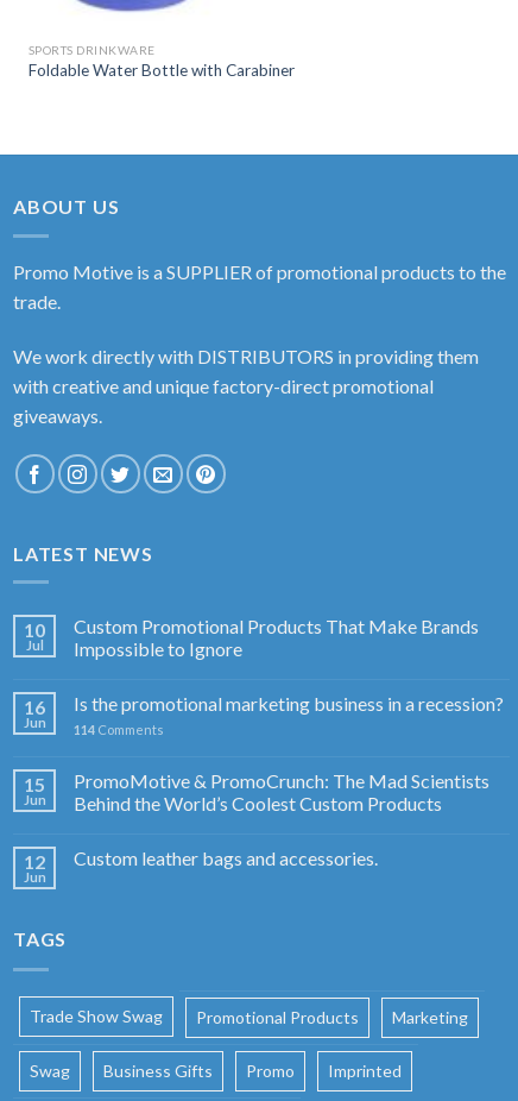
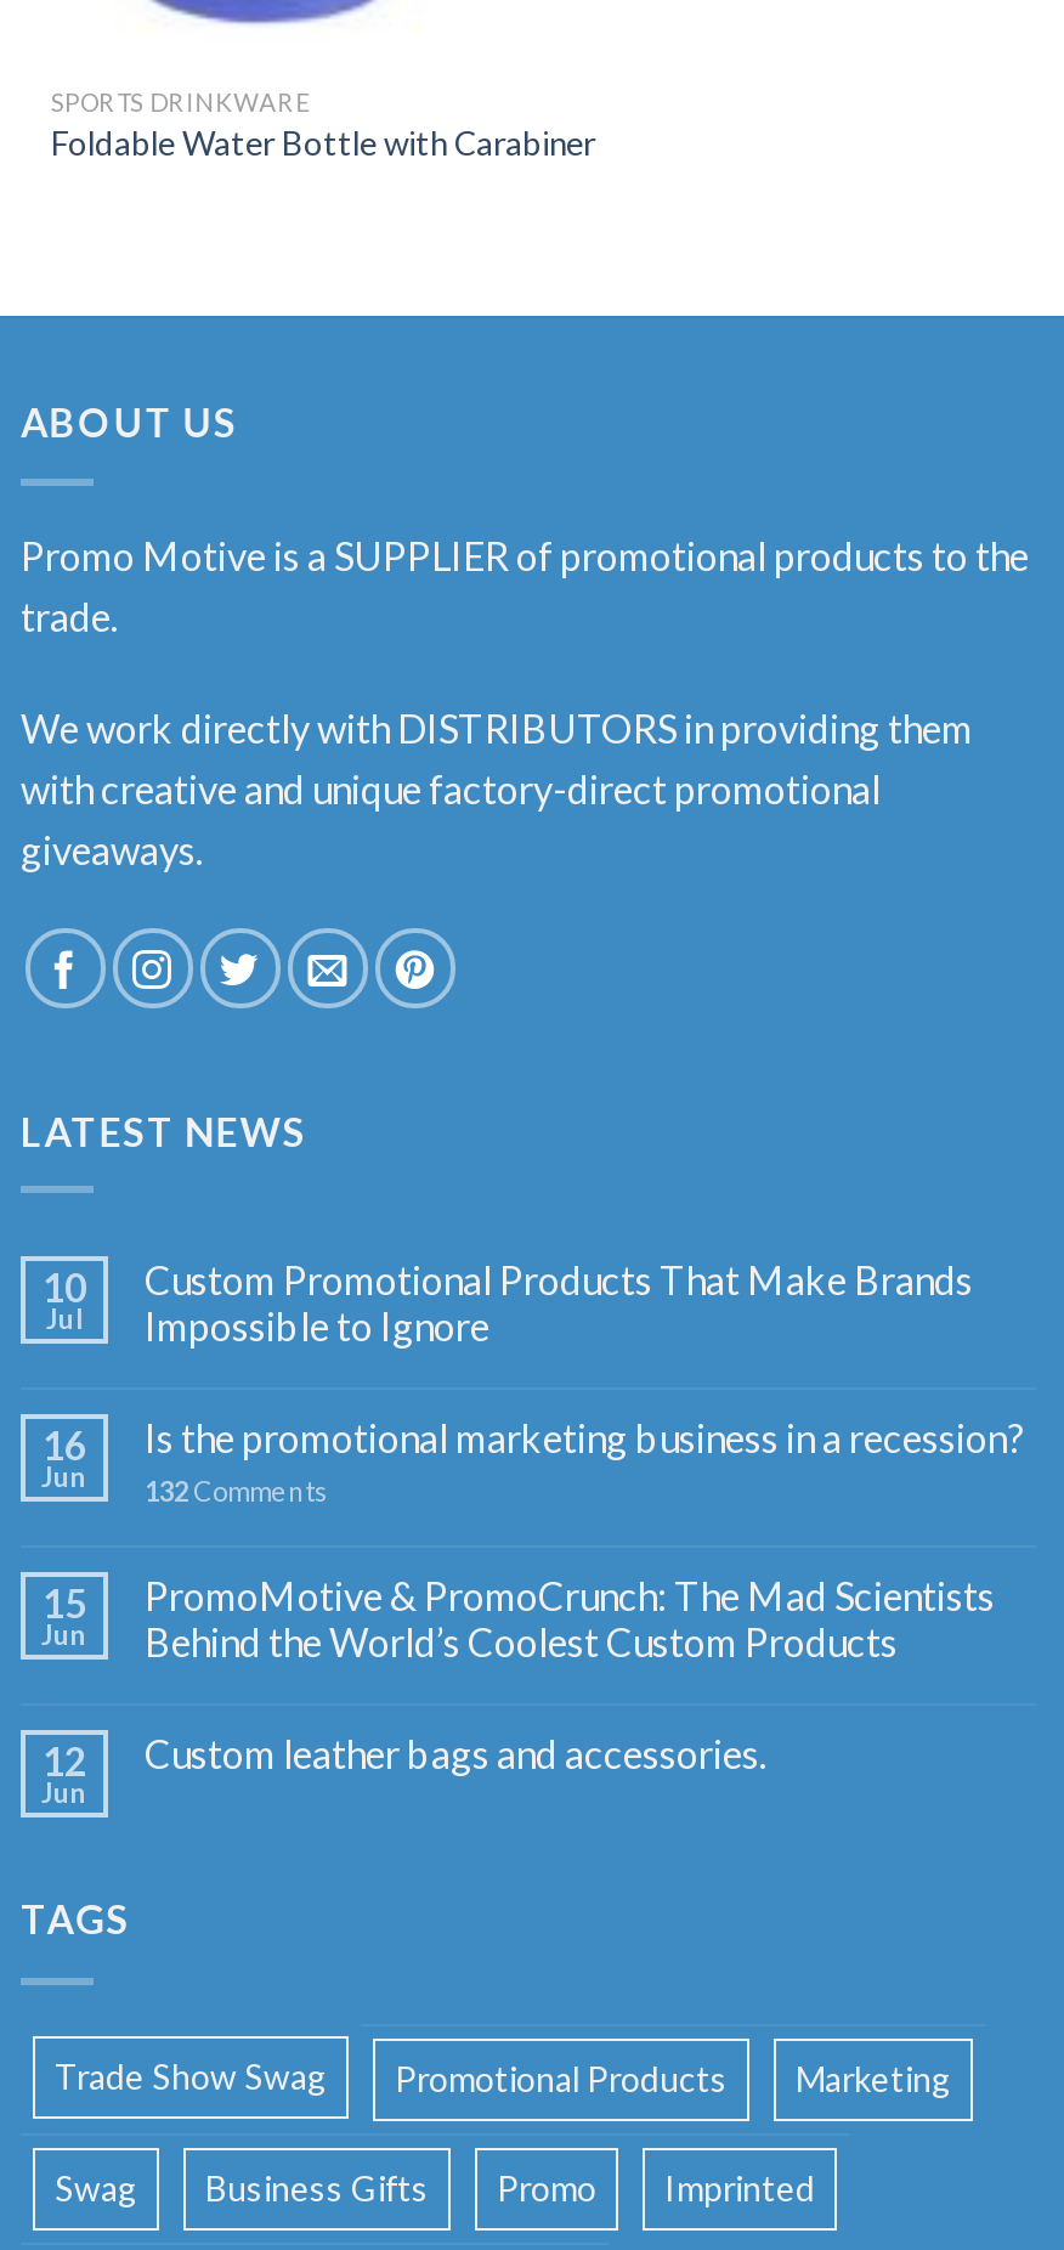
[23,715,164,737] Jun 114 Comments -> [41,1461,329,1507] Jun 132 Comments

